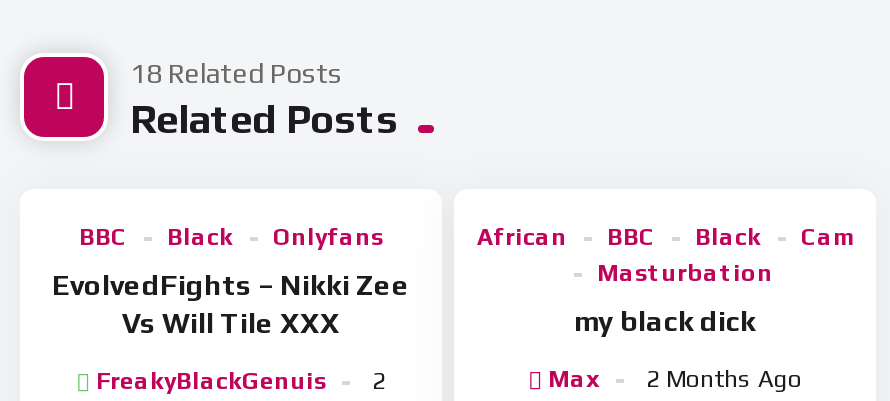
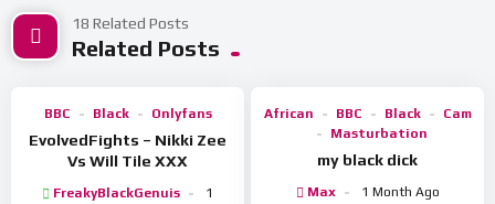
[96,368,386,396] FreakyBlackGenuis 2 -> [53,186,213,201] FreakyBlackGenuis 1
[548,366,802,394] Max 2 Months Ago -> [307,185,439,200] Max 1 Month Ago

